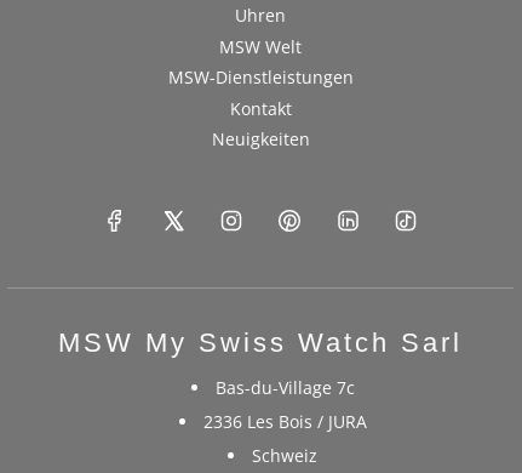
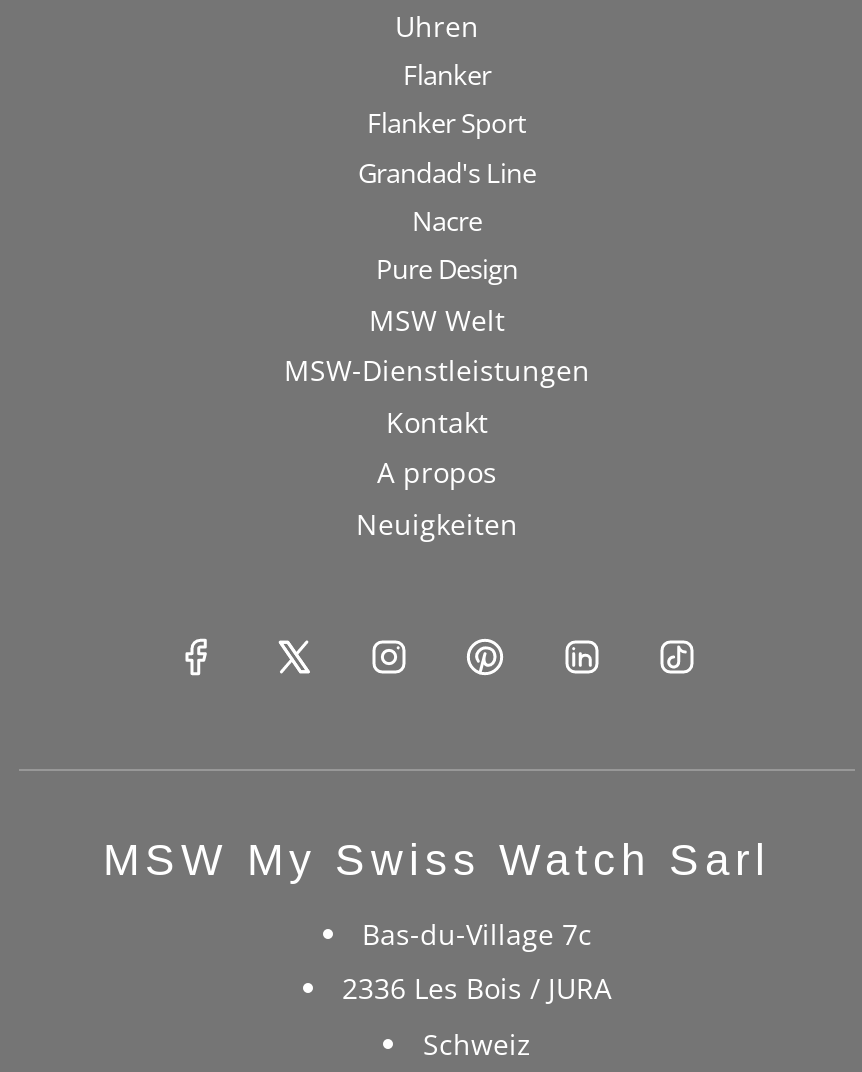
none -> [358,56,536,287] Flanker | Flanker Sport | Grandad's Line | Nacre | Pure Design
none -> [377,453,497,491] A propos

